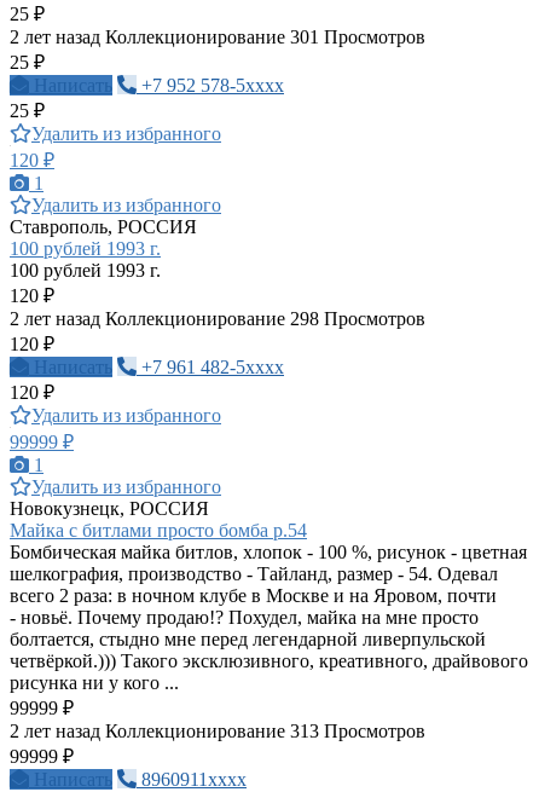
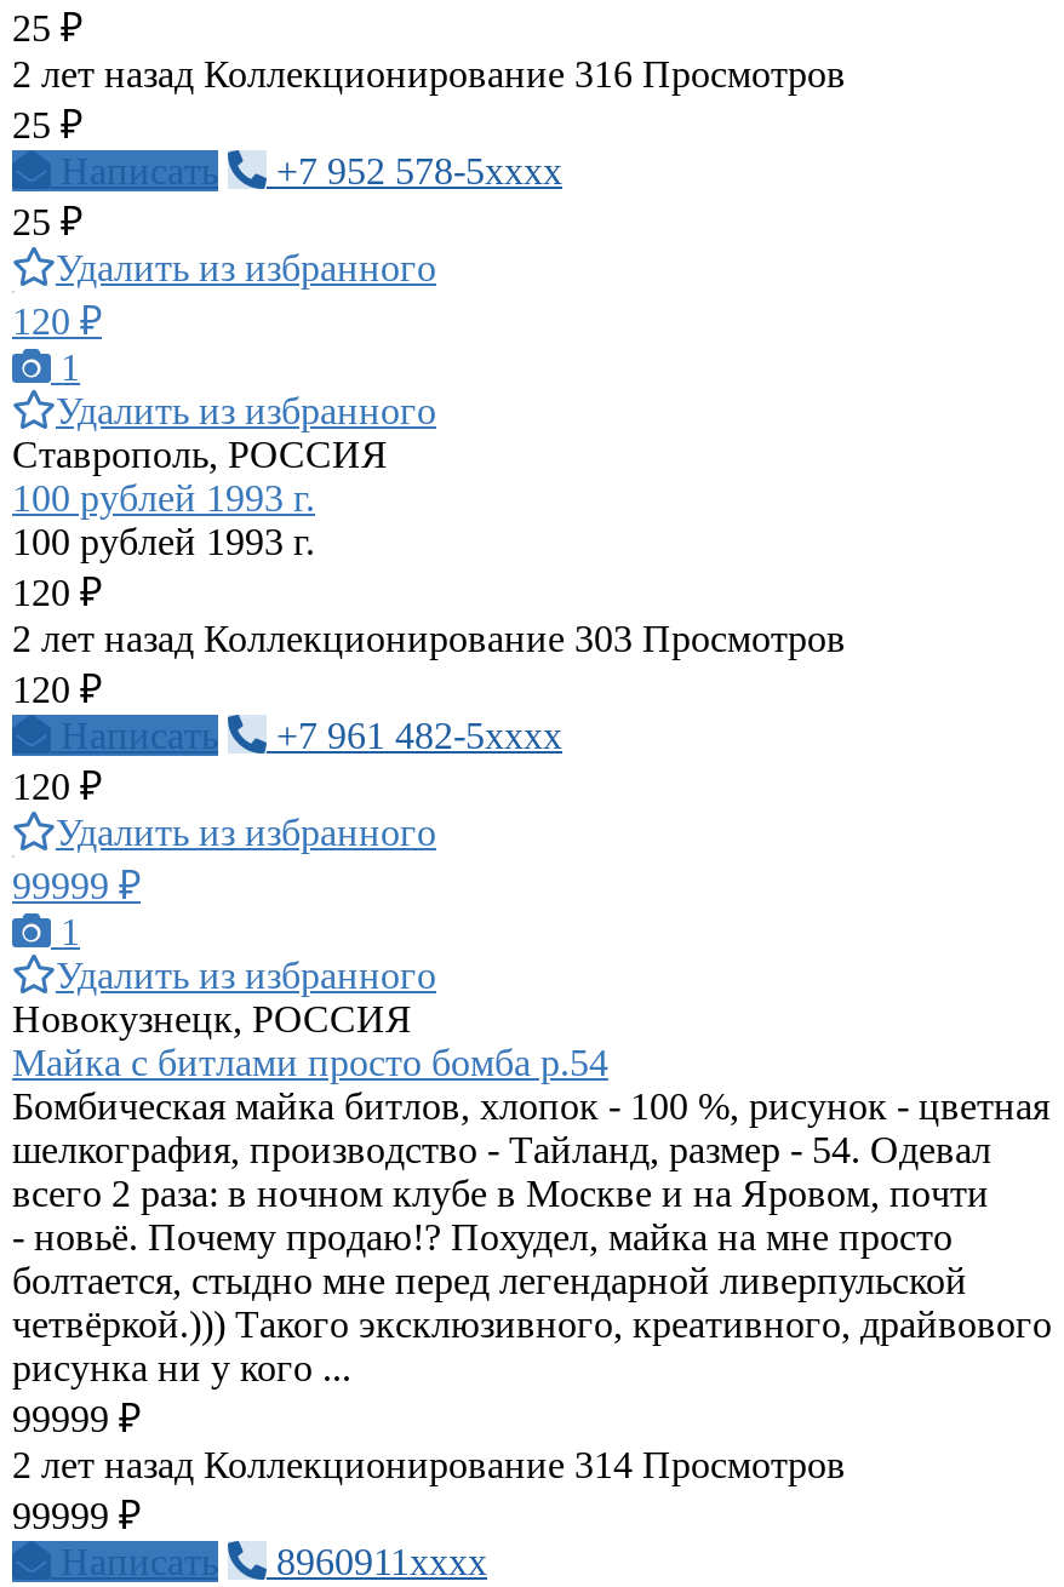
[10,27,425,47] 2 лет назад Коллекционирование 301 Просмотров -> [12,53,846,94] 2 лет назад Коллекционирование 316 Просмотров
[10,308,425,329] 2 лет назад Коллекционирование 298 Просмотров -> [12,618,846,659] 2 лет назад Коллекционирование 303 Просмотров
[10,721,425,741] 2 лет назад Коллекционирование 313 Просмотров -> [12,1444,846,1485] 2 лет назад Коллекционирование 314 Просмотров

